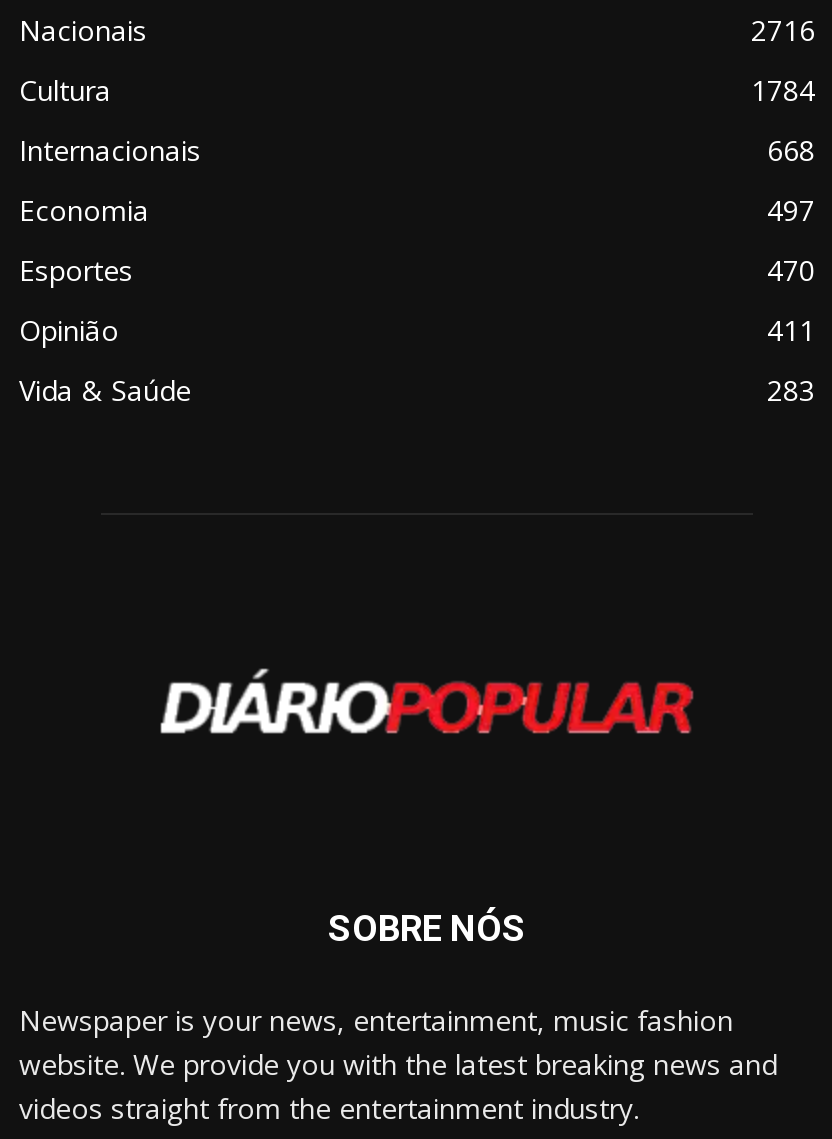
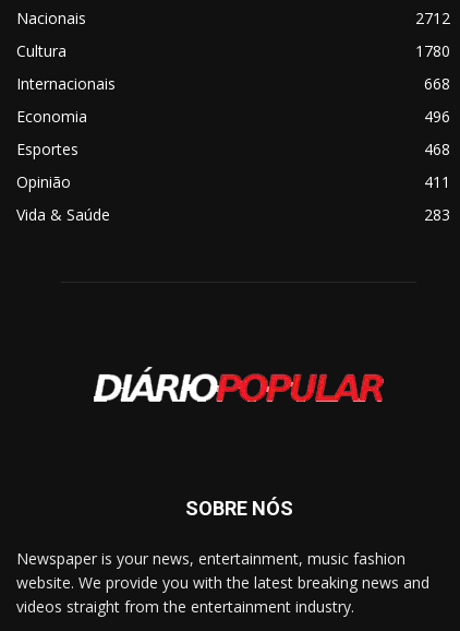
[751,11,815,49] 2716 -> [415,7,450,28] 2712
[751,71,815,109] 1784 -> [415,40,450,61] 1780
[767,191,815,229] 497 -> [424,106,450,126] 496
[767,251,815,289] 470 -> [424,138,450,159] 468

